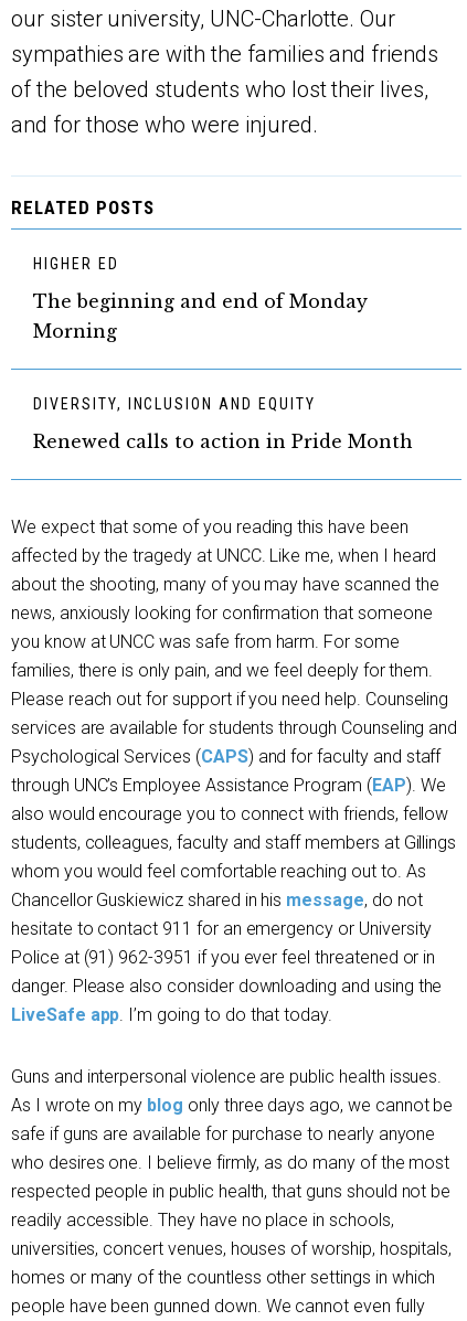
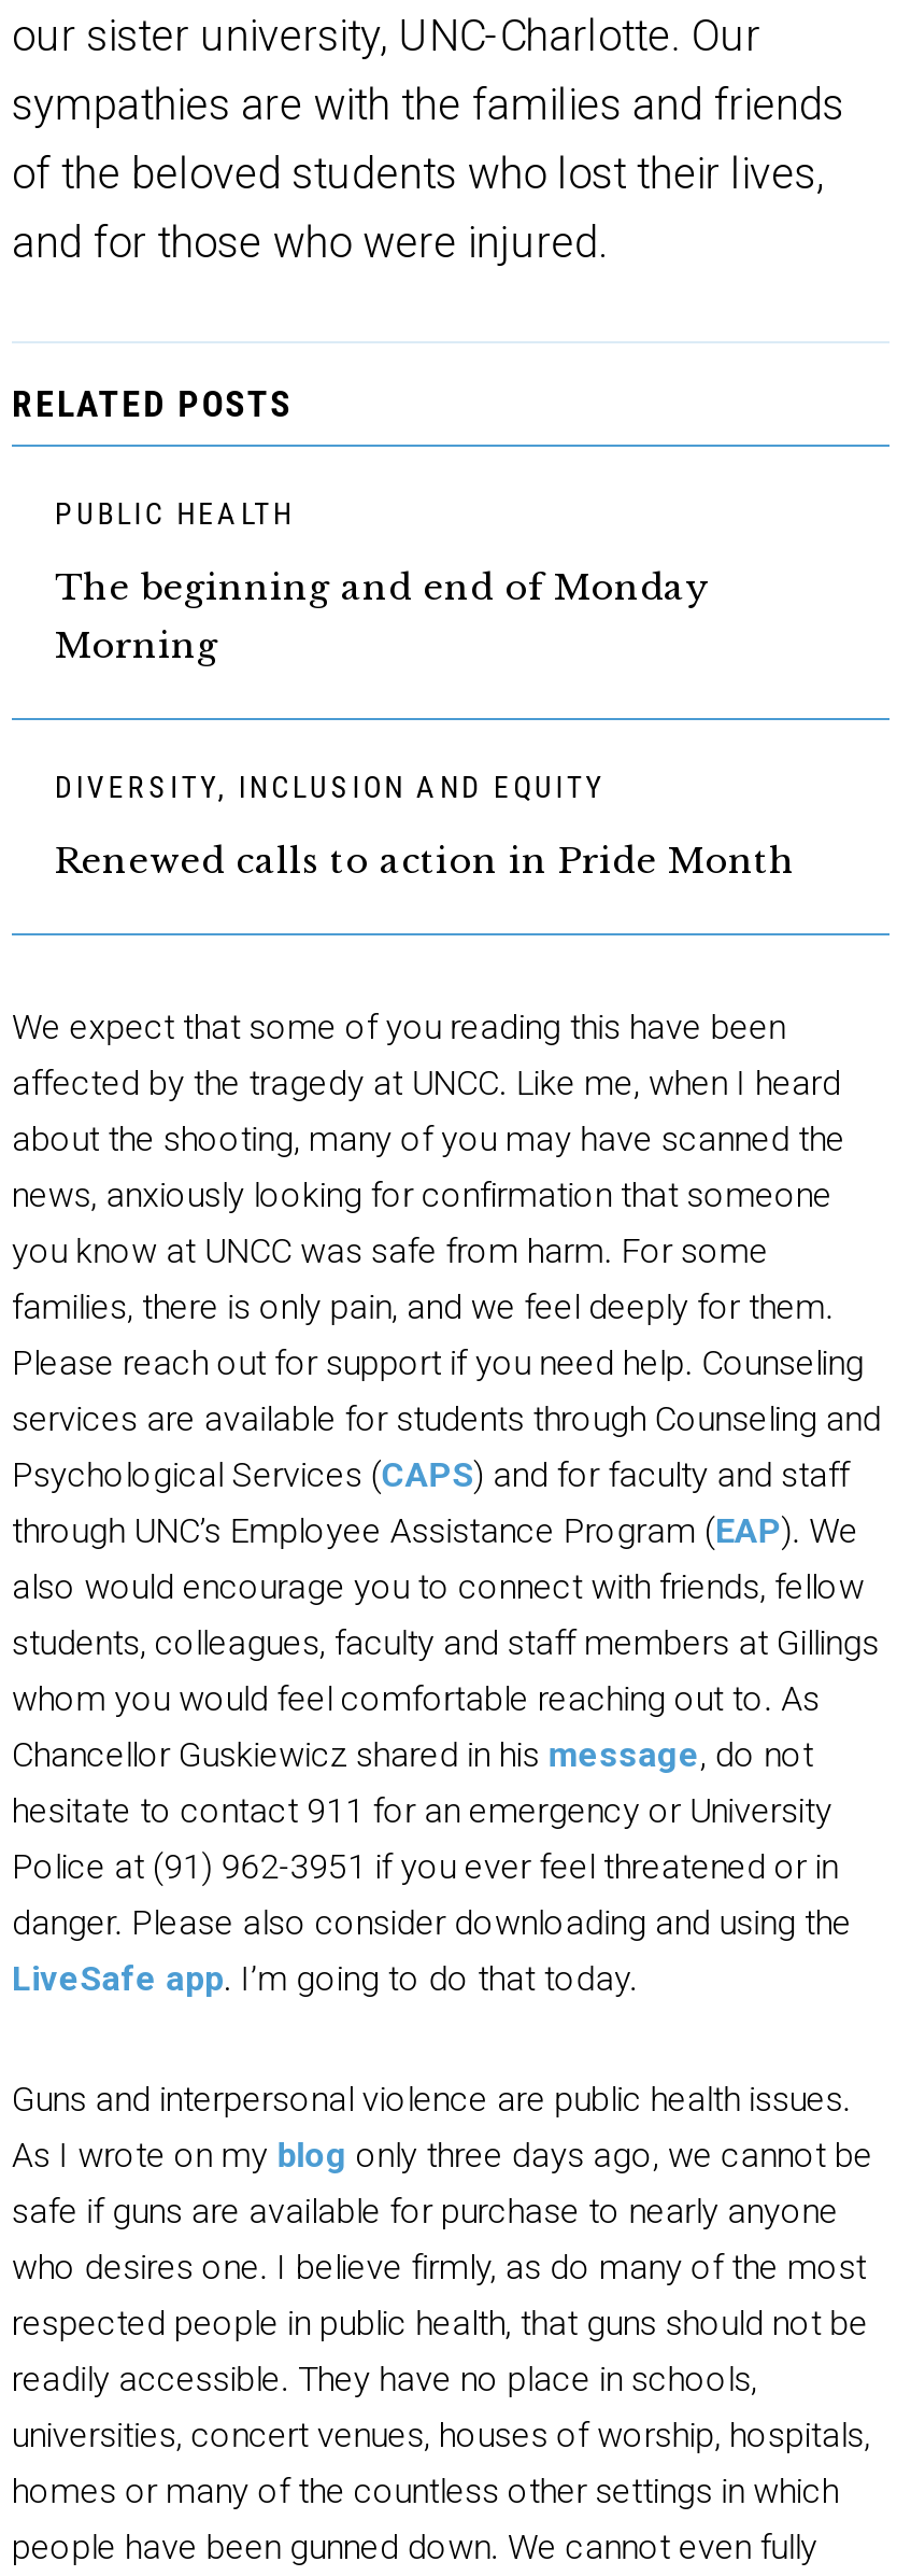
[33,255,119,273] HIGHER ED -> [55,496,295,531] PUBLIC HEALTH

